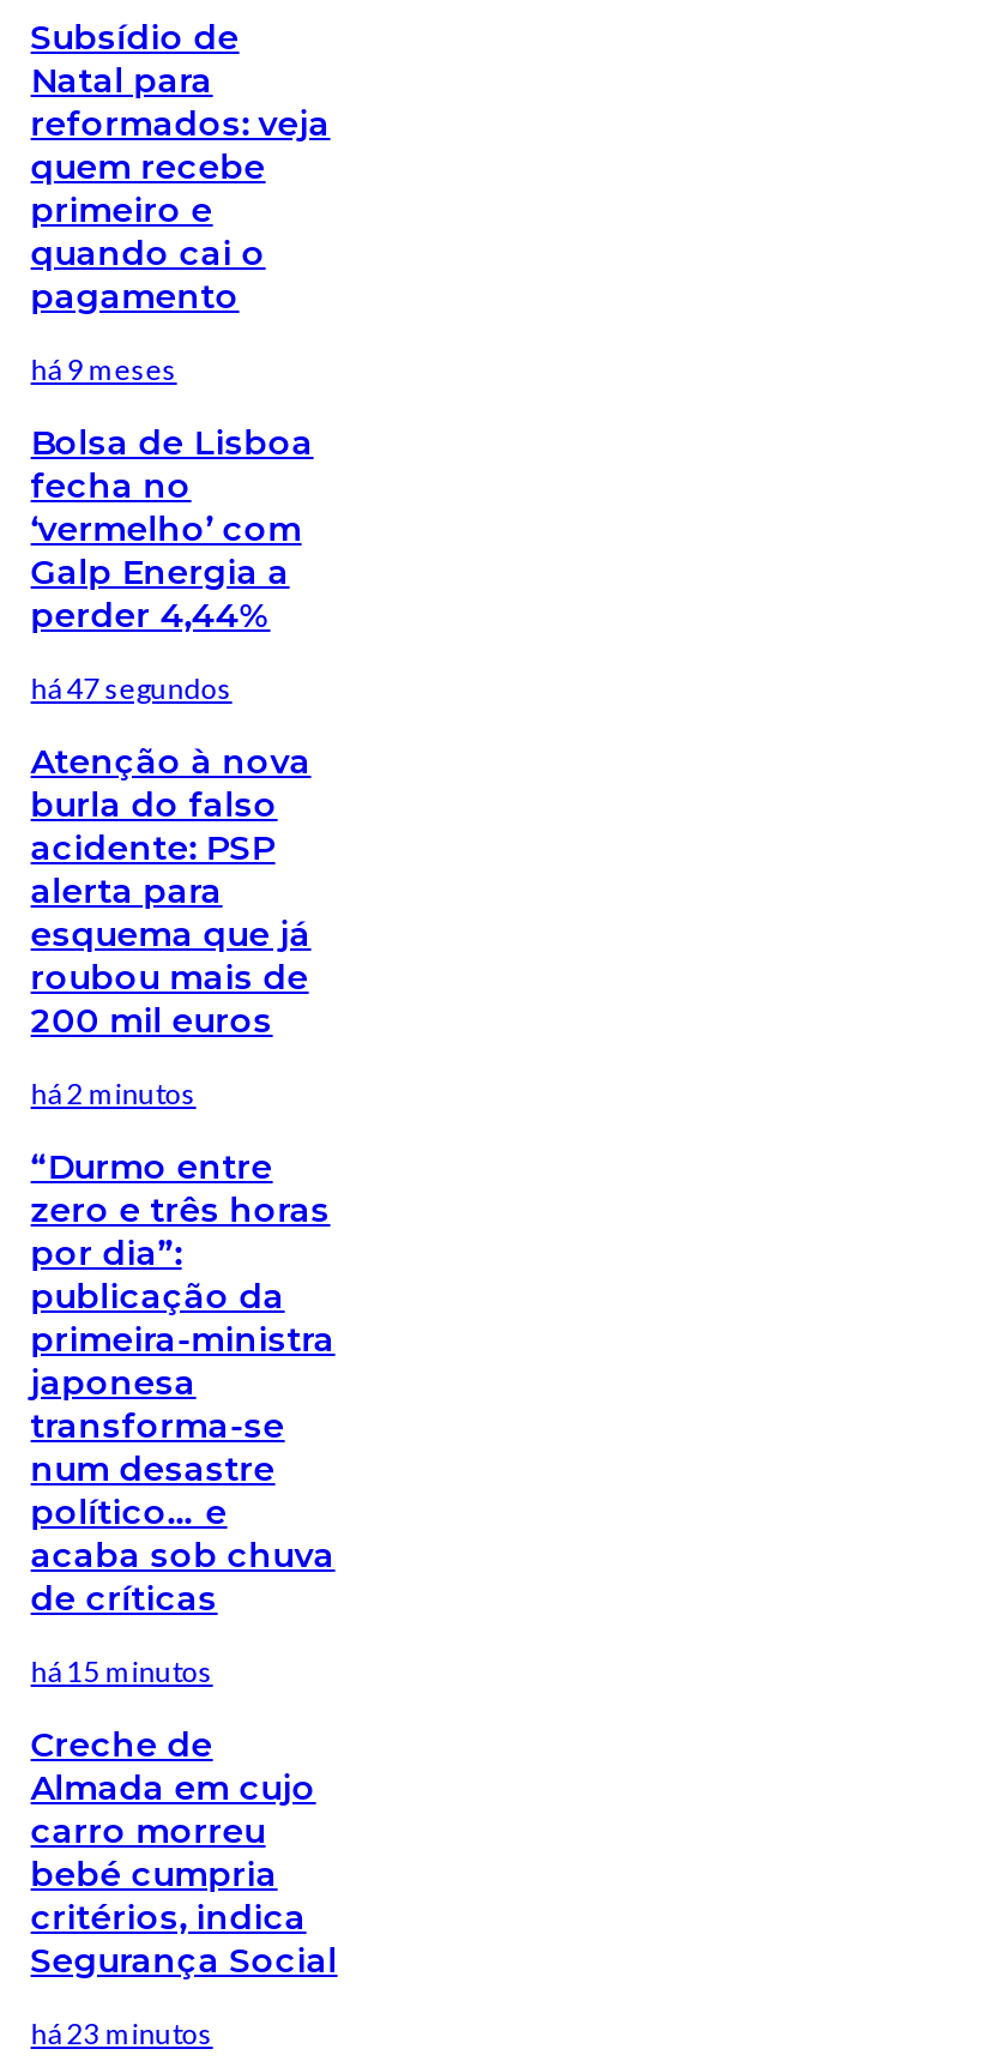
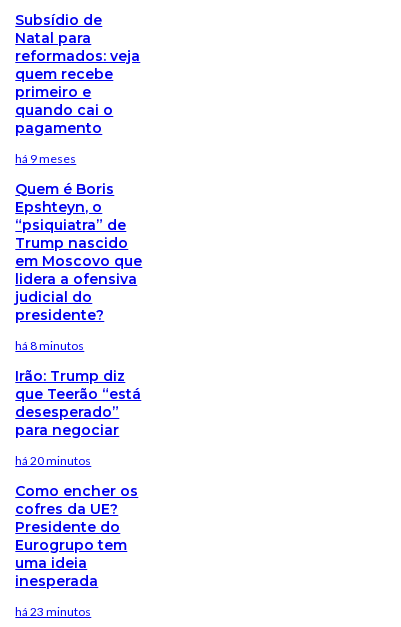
[31,420,338,1981] Bolsa de Lisboa | fecha no | ‘vermelho’ com | Galp Energia a | perder 4,44% | há 47 segundos | Atenção à nova | burla do falso | acidente: PSP | alerta para | esquema que já | roubou mais de | 200 mil euros | há 2 minutos | “Durmo entre | zero e três horas | por dia”: | publicação da | primeira-ministra | japonesa | transforma-se | num desastre | político… e | acaba sob chuva | de críticas | há 15 minutos | Creche de | Almada em cujo | carro morreu | bebé cumpria | critérios, indica | Segurança Social -> [15,179,142,589] Quem é Boris | Epshteyn, o | “psiquiatra” de | Trump nascido | em Moscovo que | lidera a ofensiva | judicial do | presidente? | há 8 minutos | Irão: Trump diz | que Teerão “está | desesperado” | para negociar | há 20 minutos | Como encher os | cofres da UE? | Presidente do | Eurogrupo tem | uma ideia | inesperada

